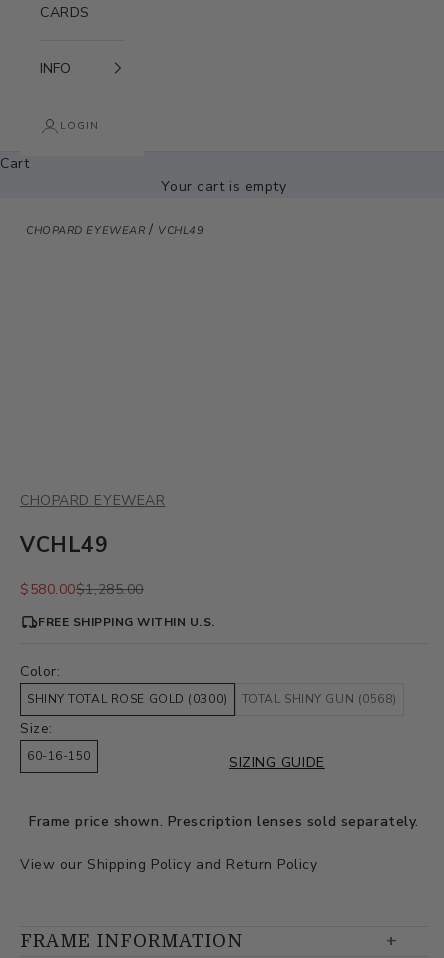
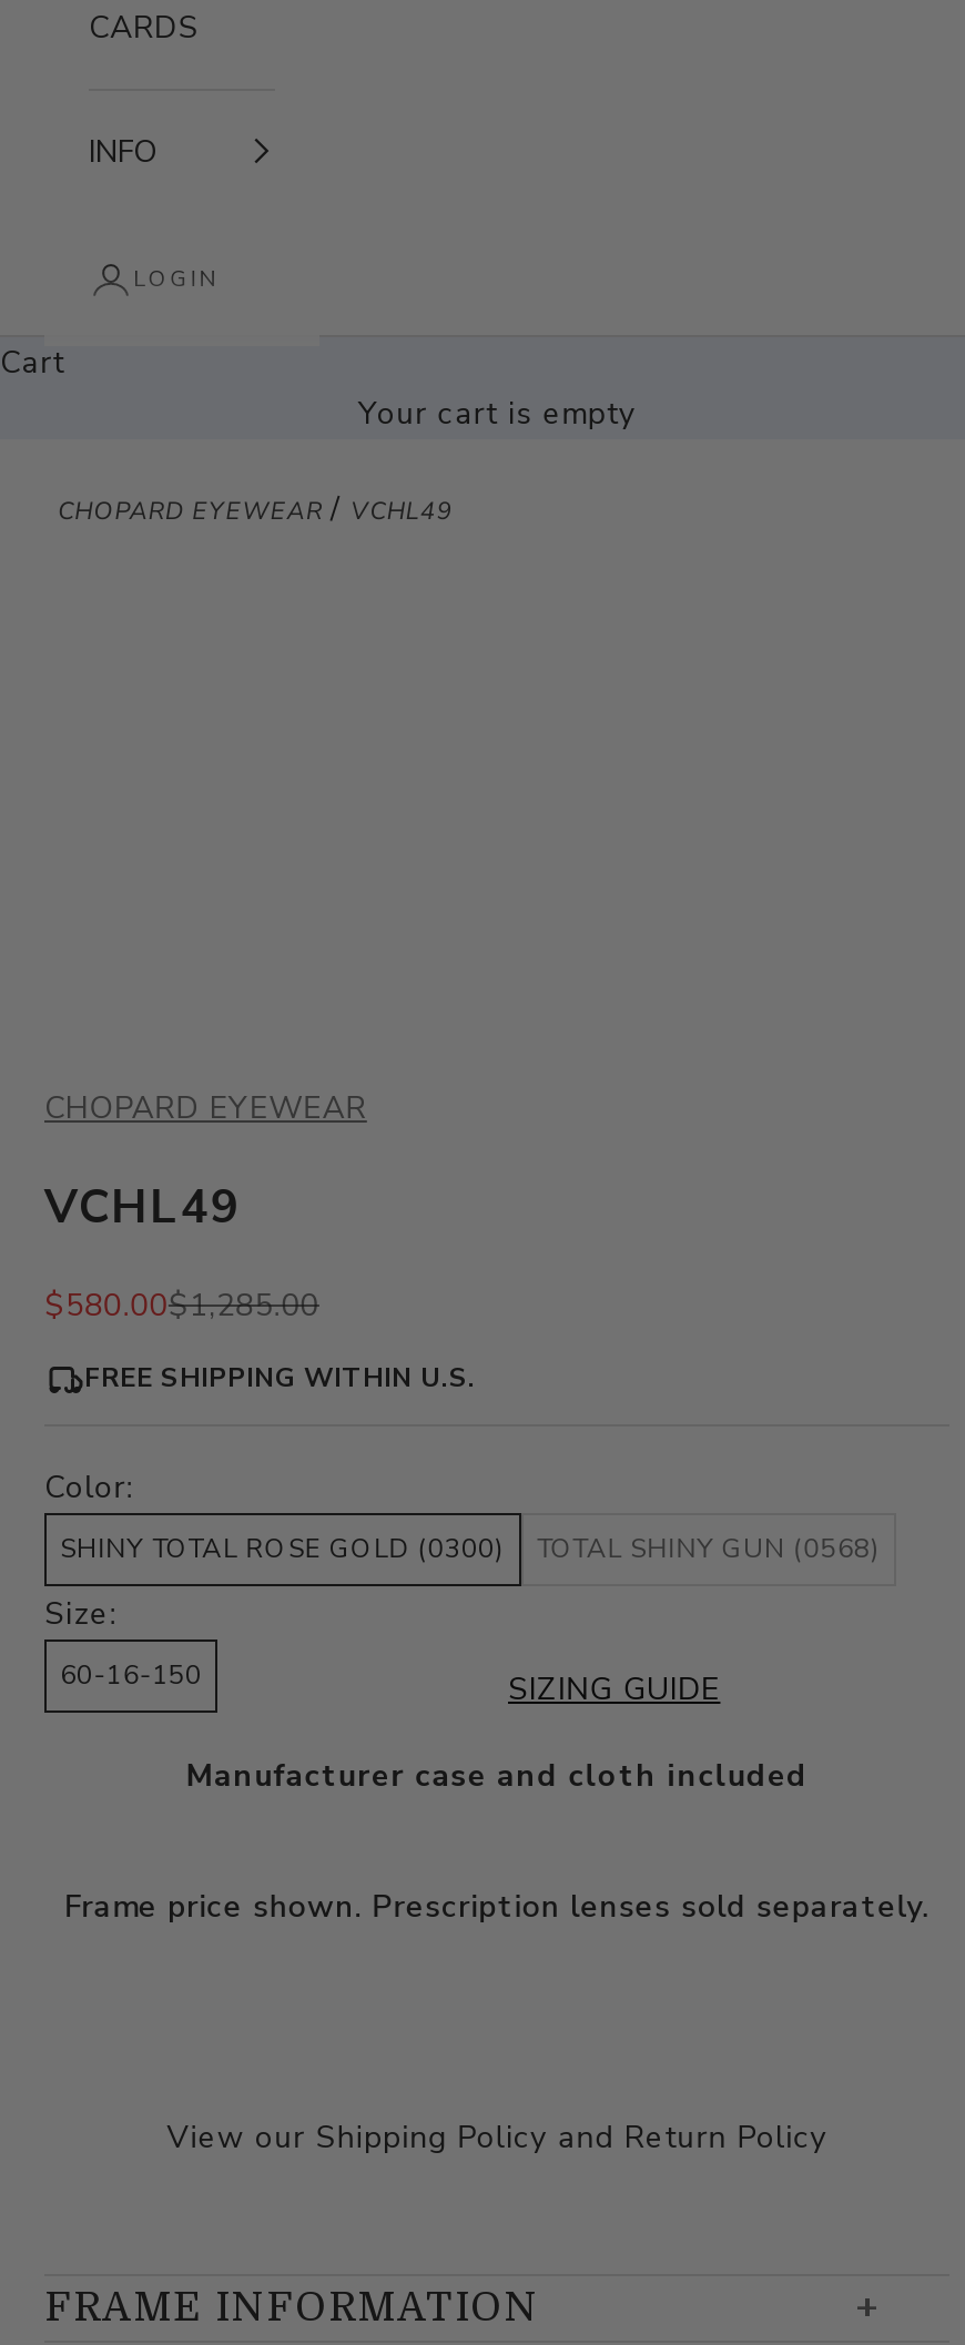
none -> [186,1756,808,1798] Manufacturer case and cloth included

